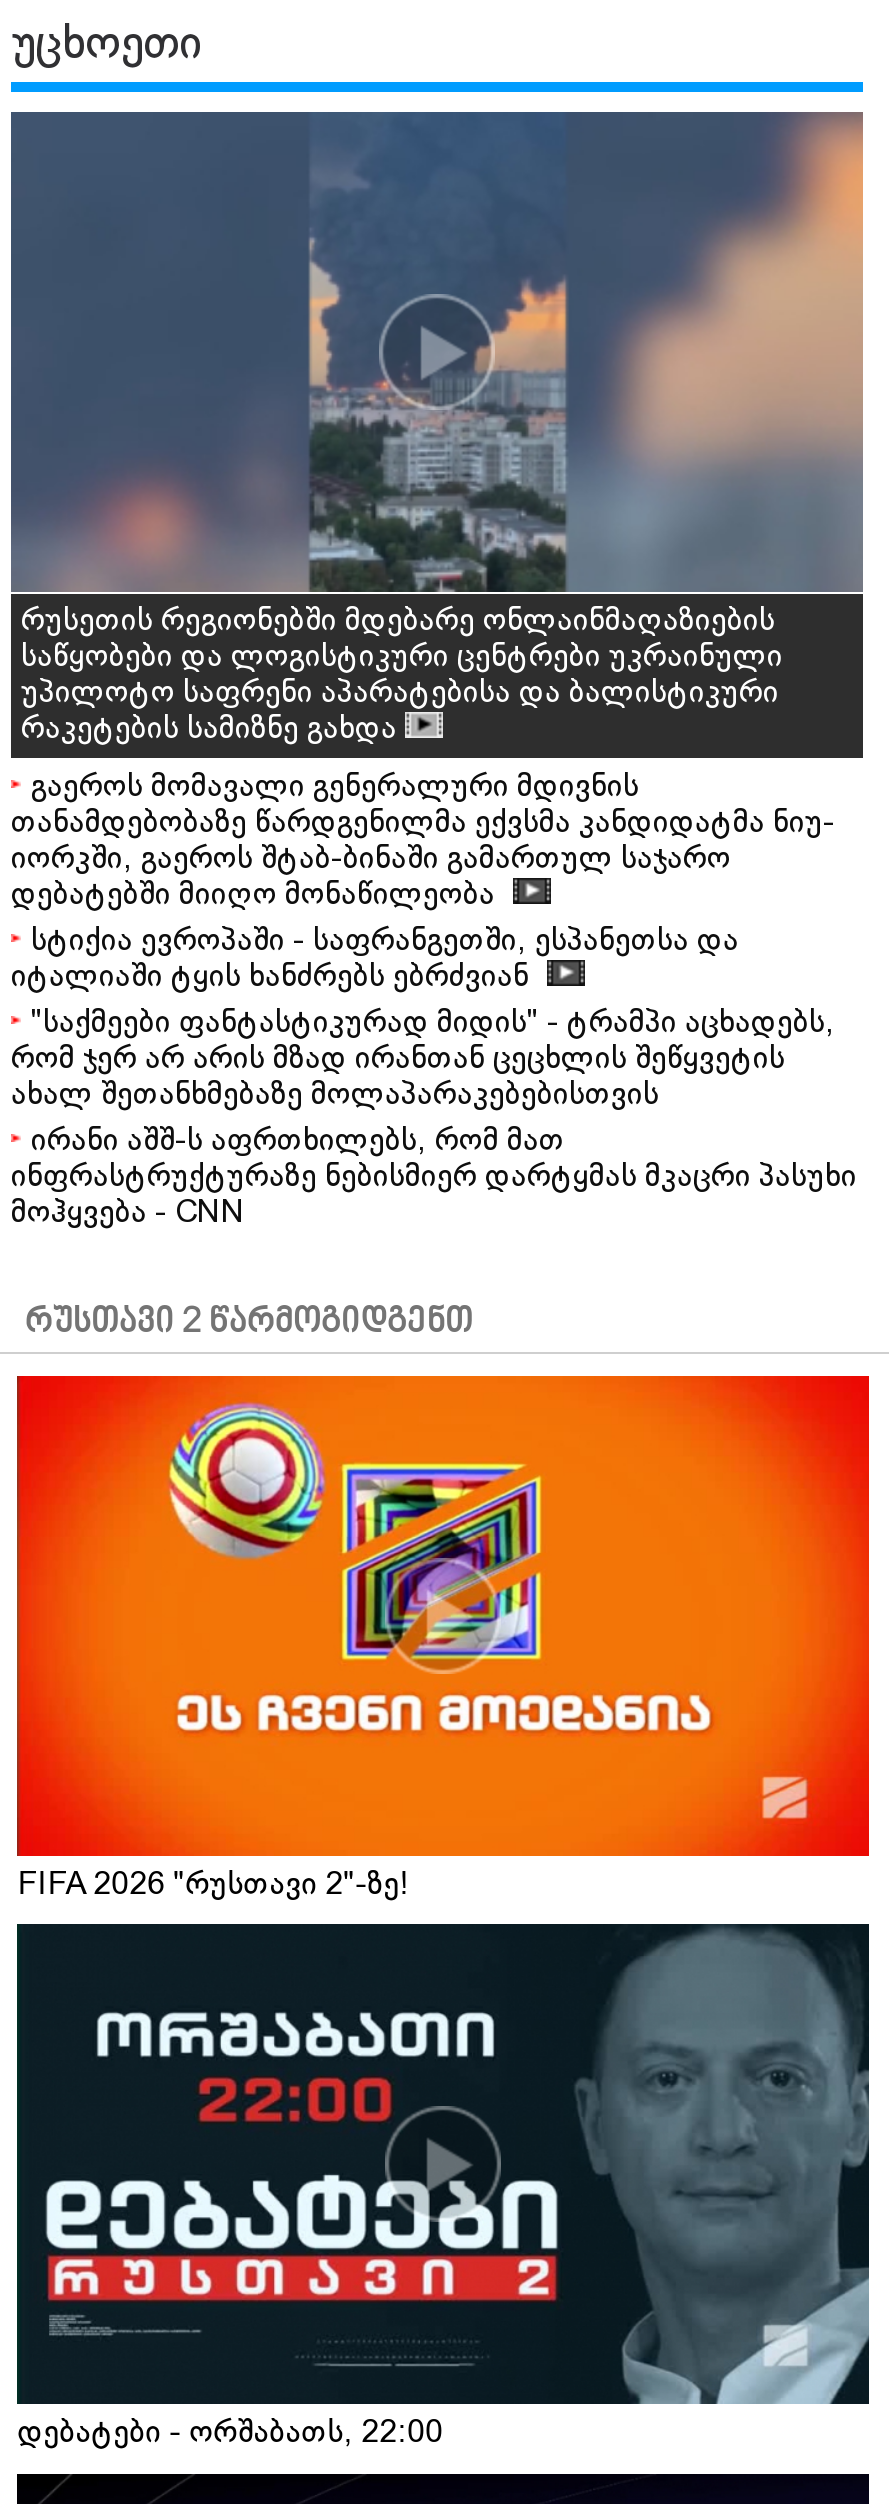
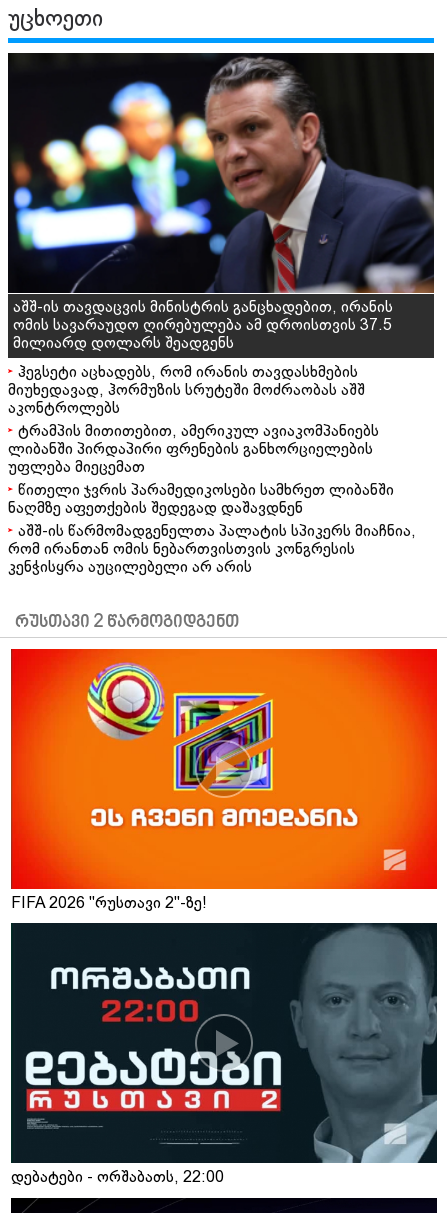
[9,110,865,745] [image] | რუსეთის რეგიონებში მდებარე ონლაინმაღაზიების | საწყობები და ლოგისტიკური ცენტრები უკრაინული | უპილოტო საფრენი აპარატებისა და ბალისტიკური | რაკეტების სამიზნე გახდა -> [8,52,435,351] [image] | აშშ-ის თავდაცვის მინისტრის განცხადებით, ირანის | ომის სავარაუდო ღირებულება ამ დროისთვის 37.5 | მილიარდ დოლარს შეადგენს
[11,773,835,911] გაეროს მომავალი გენერალური მდივნის | თანამდებობაზე წარდგენილმა ექვსმა კანდიდატმა ნიუ- | იორკში, გაეროს შტაბ-ბინაში გამართულ საჯარო | დებატებში მიიღო მონაწილეობა -> [8,365,365,416] ჰეგსეტი აცხადებს, რომ ირანის თავდასხმების | მიუხედავად, ჰორმუზის სრუტეში მოძრაობას აშშ | აკონტროლებს
[11,927,739,993] სტიქია ევროპაში - საფრანგეთში, ესპანეთსა და | იტალიაში ტყის ხანძრებს ებრძვიან -> [8,424,379,475] ტრამპის მითითებით, ამერიკულ ავიაკომპანიებს | ლიბანში პირდაპირი ფრენების განხორციელების | უფლება მიეცემათ
[11,1009,835,1111] "საქმეები ფანტასტიკურად მიდის" - ტრამპი აცხადებს, | რომ ჯერ არ არის მზად ირანთან ცეცხლის შეწყვეტის | ახალ შეთანხმებაზე მოლაპარაკებებისთვის -> [8,483,394,516] წითელი ჯვრის პარამედიკოსები სამხრეთ ლიბანში | ნაღმზე აფეთქების შედეგად დაშავდნენ
[11,1127,857,1229] ირანი აშშ-ს აფრთხილებს, რომ მათ | ინფრასტრუქტურაზე ნებისმიერ დარტყმას მკაცრი პასუხი | მოჰყვება - CNN -> [8,524,416,575] აშშ-ის წარმომადგენელთა პალატის სპიკერს მიაჩნია, | რომ ირანთან ომის ნებართვისთვის კონგრესის | კენჭისყრა აუცილებელი არ არის

